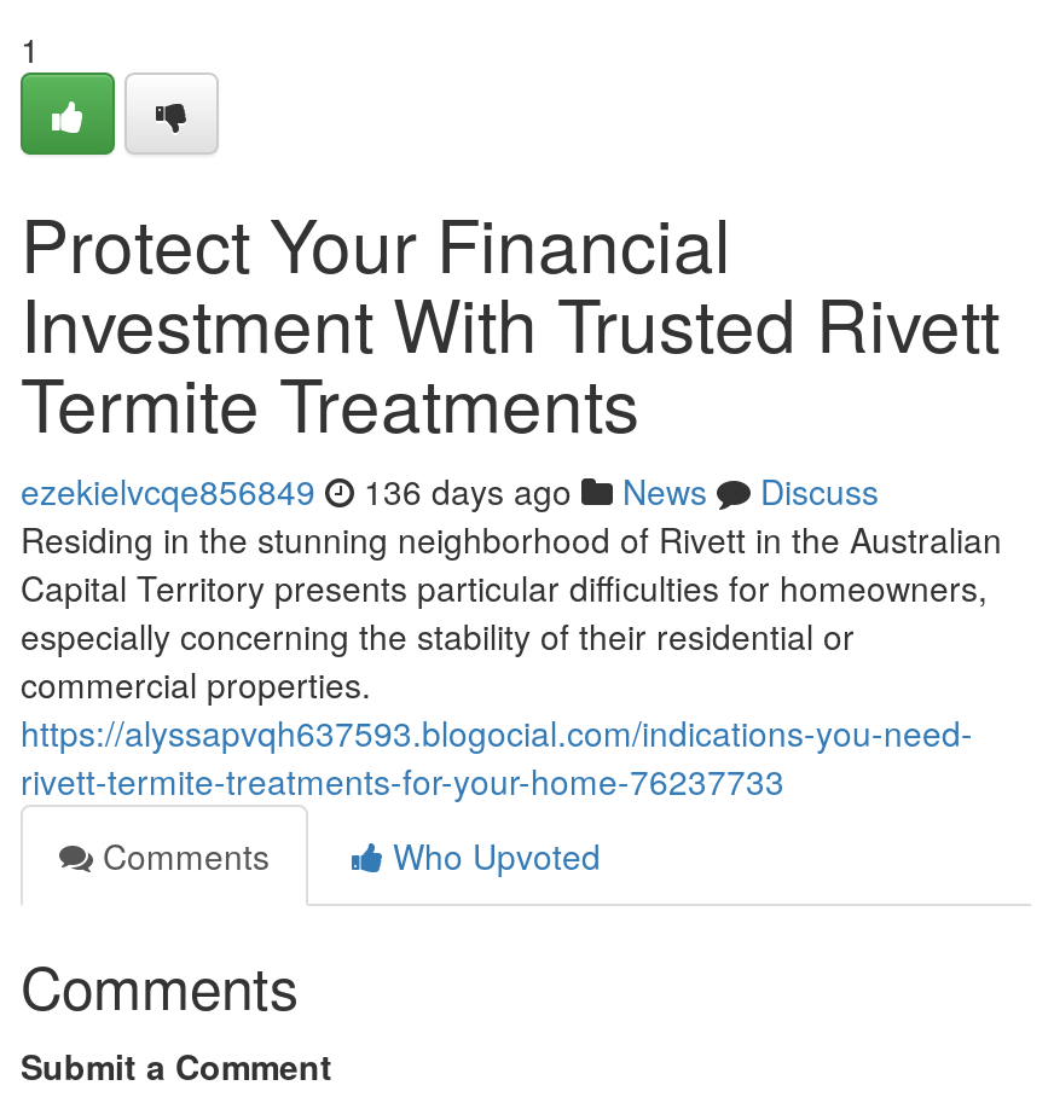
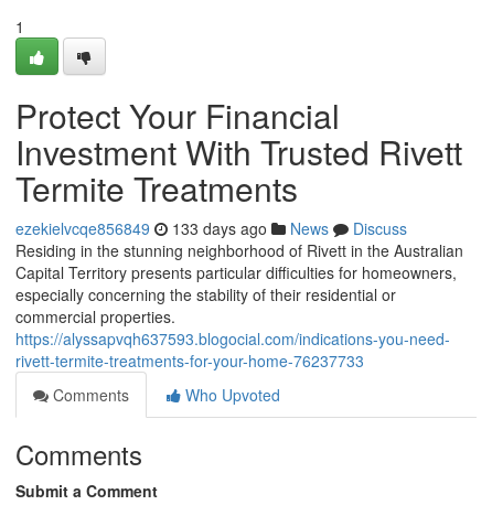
[21,466,879,515] ezekielvcqe856849 136 days ago News Discuss -> [15,217,407,239] ezekielvcqe856849 133 days ago News Discuss

